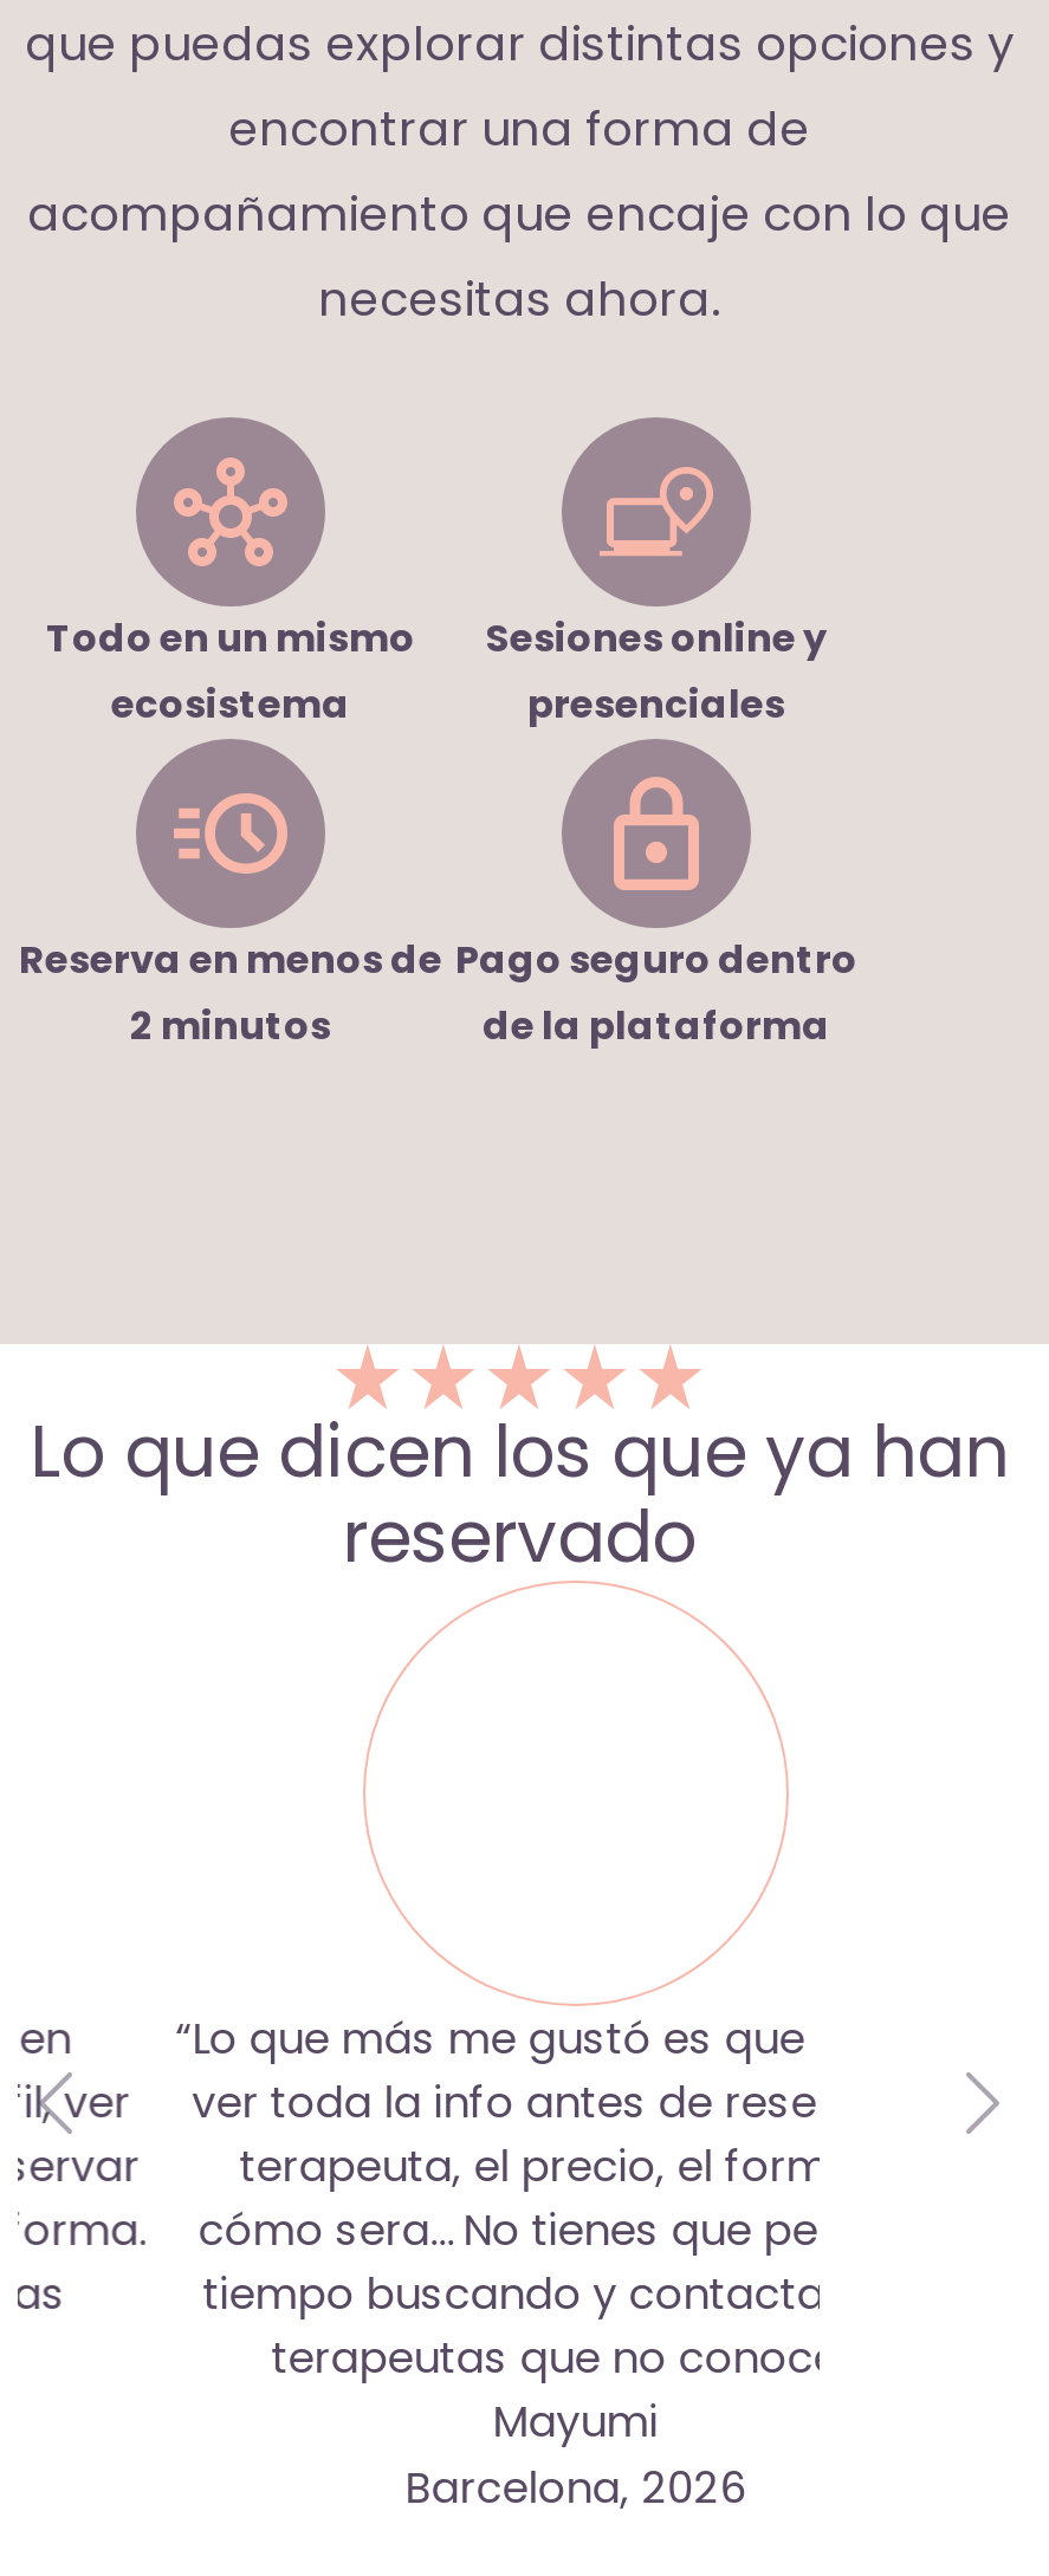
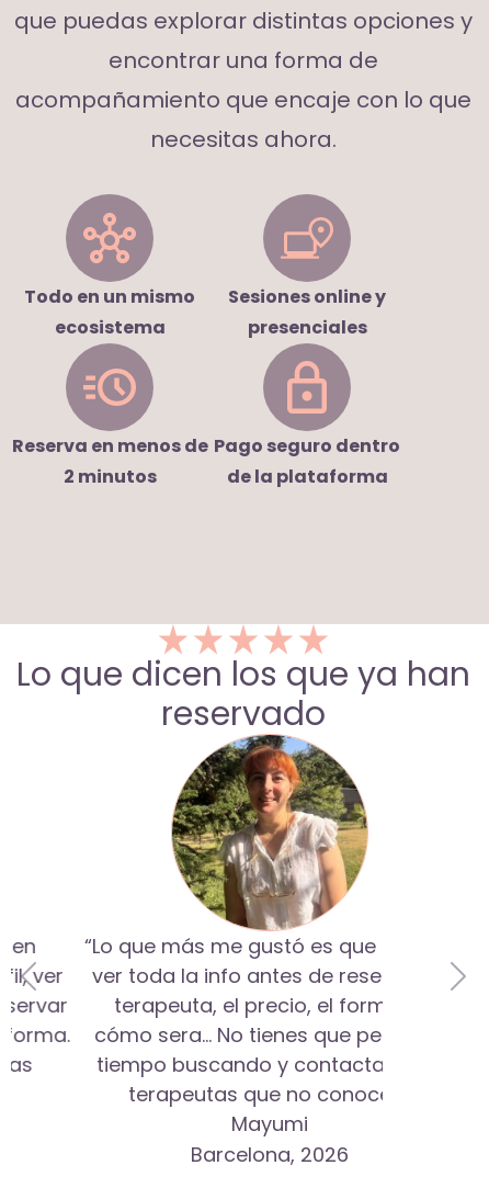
none -> [171,739,368,929] [image]

